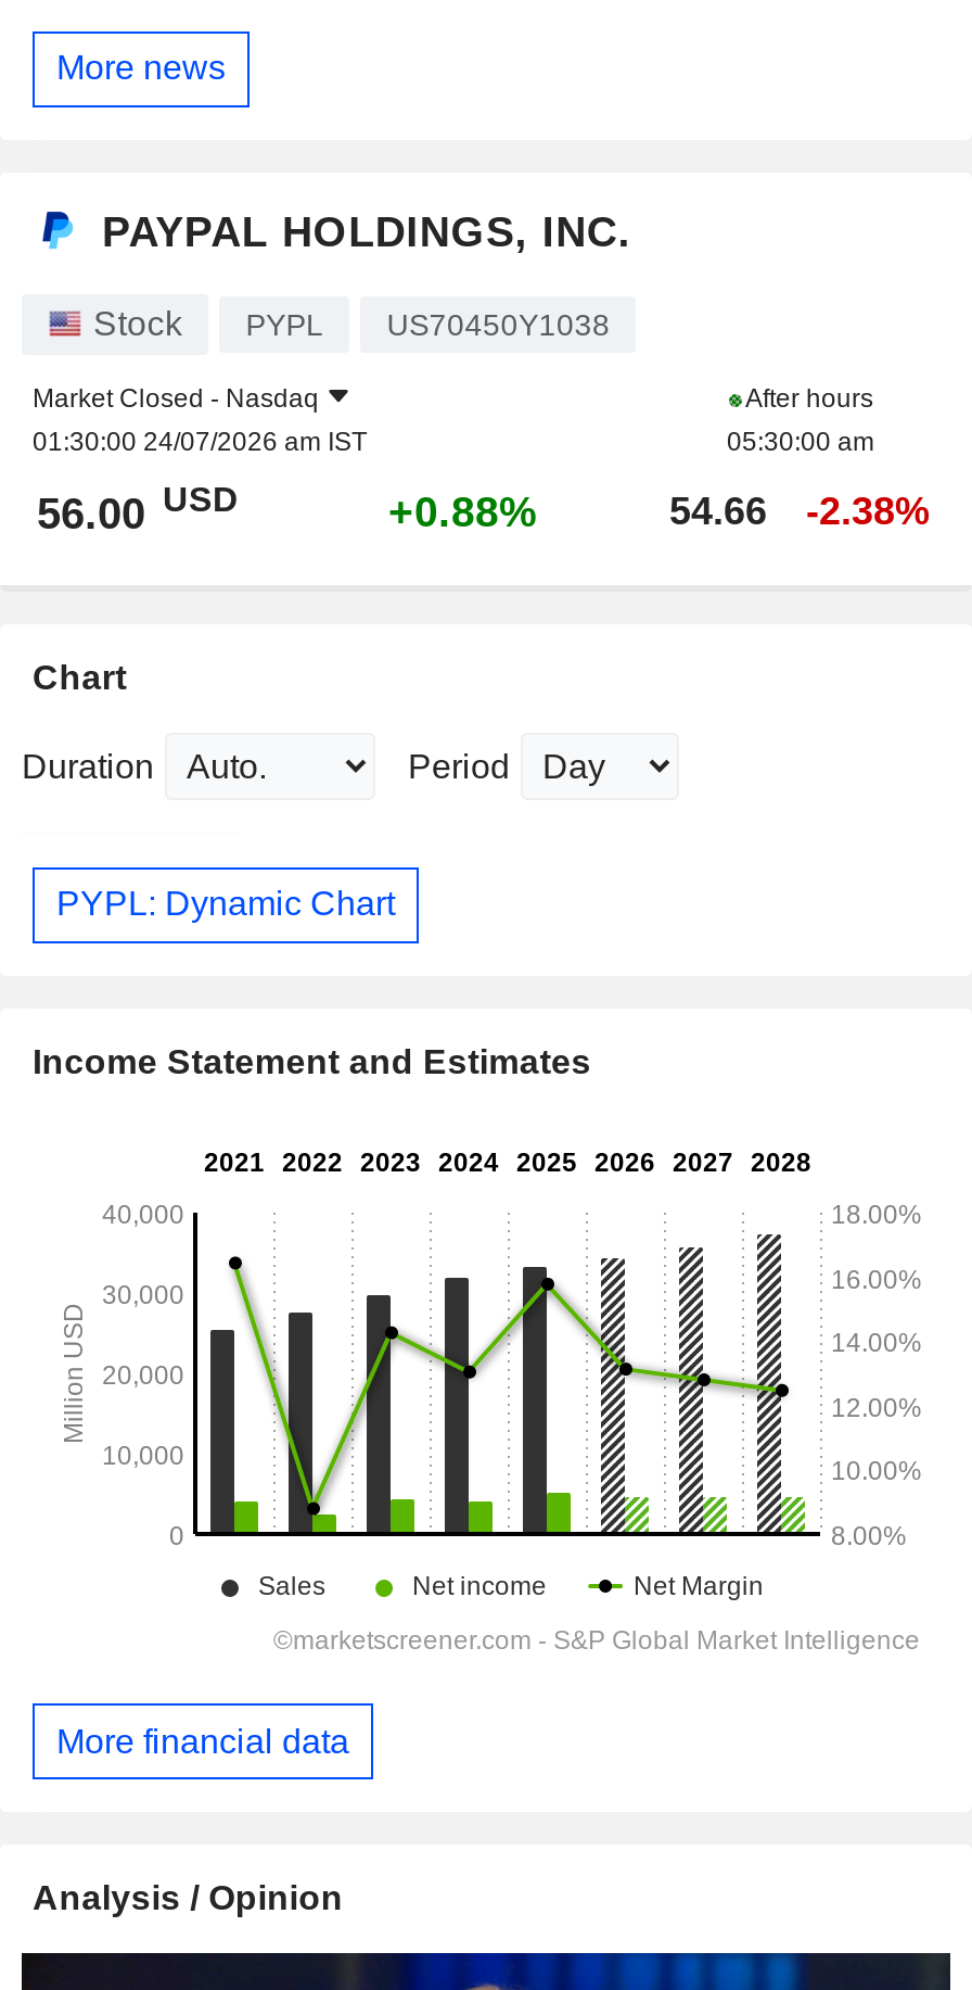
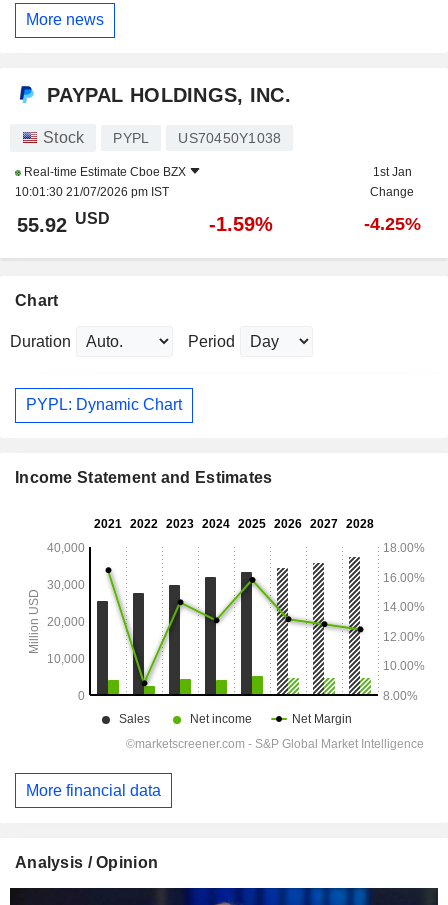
[33,383,367,457] Market Closed - Nasdaq | 01:30:00 24/07/2026 am IST -> [15,165,186,199] Real-time Estimate Cboe BZX | 10:01:30 21/07/2026 pm IST
[727,383,874,457] After hours | 05:30:00 am -> [370,165,414,199] 1st Jan | Change
[37,482,930,537] 56.00 USD | +0.88% | 54.66 | -2.38% -> [17,210,420,236] 55.92 USD | -1.59% | -4.25%

